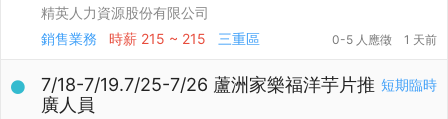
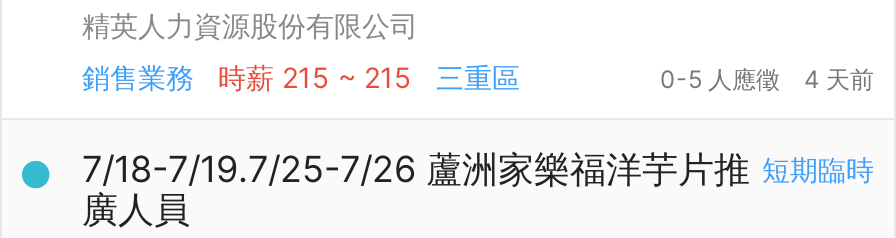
[332,32,437,47] 0-5 人應徵 1 天前 -> [660,64,874,94] 0-5 人應徵 4 天前

